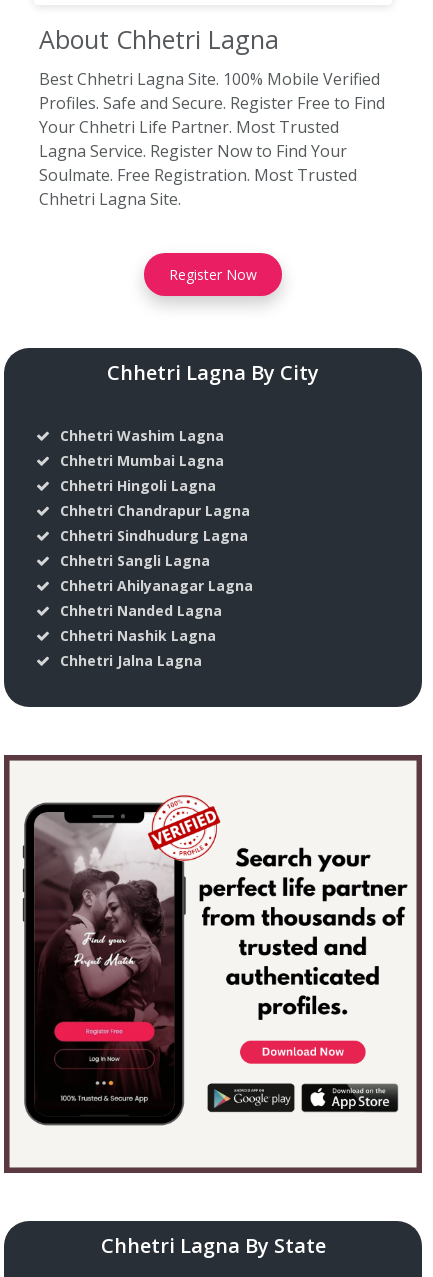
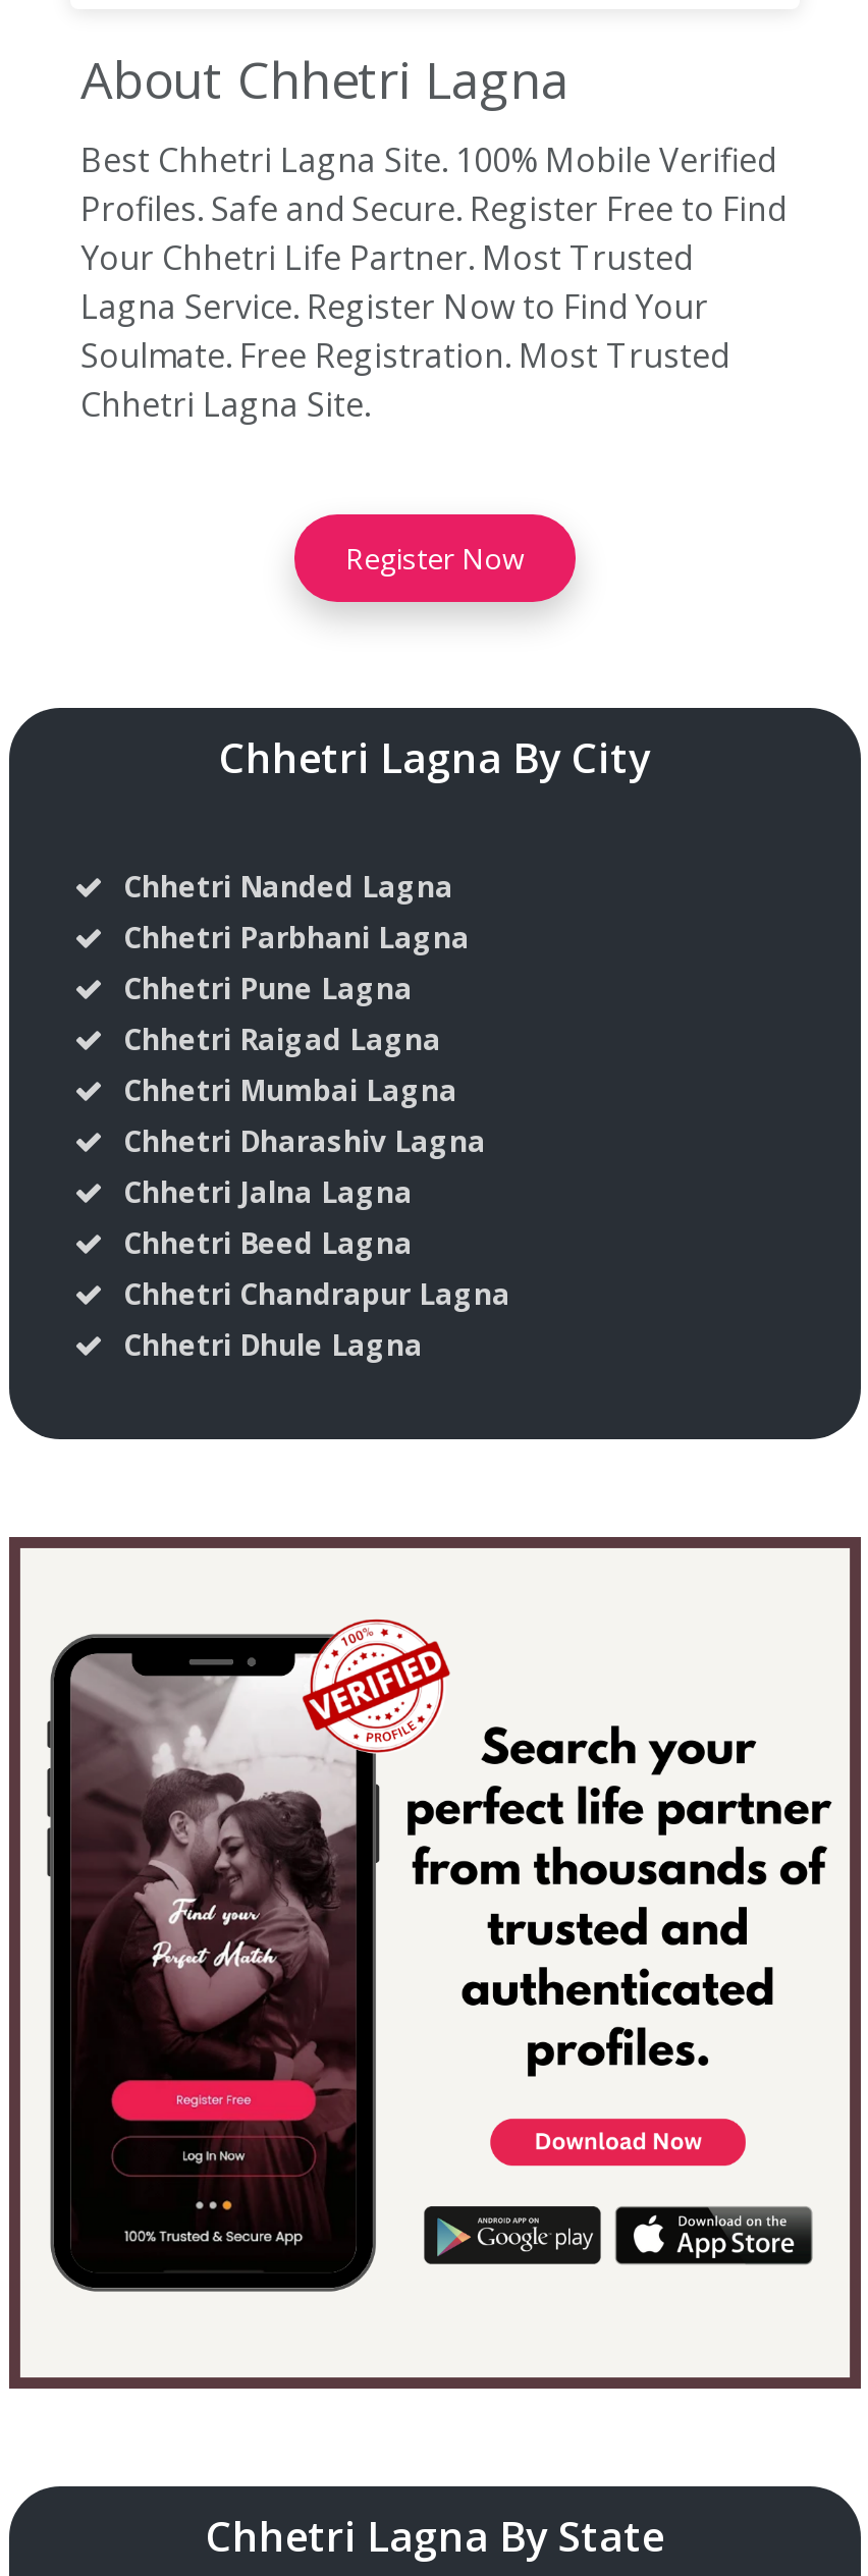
[60,426,224,445] Chhetri Washim Lagna -> [123,918,470,1058] Chhetri Parbhani Lagna | Chhetri Pune Lagna | Chhetri Raigad Lagna
moved [60,451,224,470] -> [123,1071,457,1109]: Chhetri Mumbai Lagna
[60,476,216,495] Chhetri Hingoli Lagna -> [123,1121,486,1262] Chhetri Dharashiv Lagna | Chhetri Beed Lagna
moved [60,501,250,520] -> [123,1274,510,1313]: Chhetri Chandrapur Lagna
[60,526,253,645] Chhetri Sindhudurg Lagna | Chhetri Sangli Lagna | Chhetri Ahilyanagar Lagna | Chhetri Nashik Lagna -> [123,1325,423,1364] Chhetri Dhule Lagna
moved [60,601,222,620] -> [123,867,453,906]: Chhetri Nanded Lagna
moved [60,651,202,670] -> [123,1172,413,1211]: Chhetri Jalna Lagna

